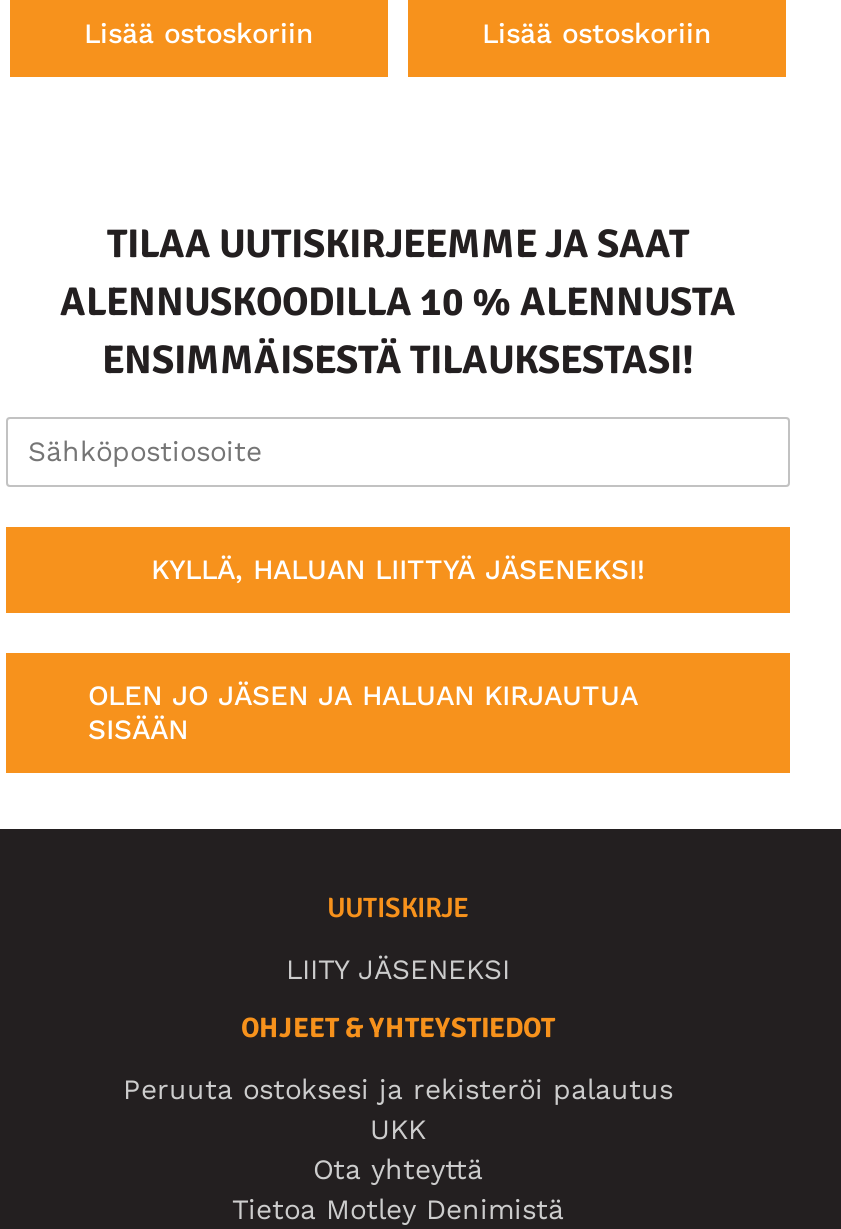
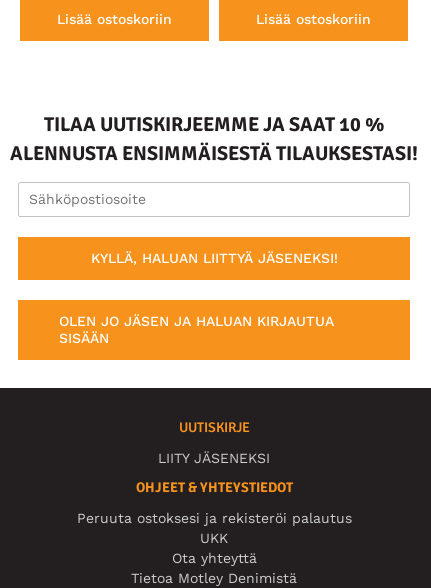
[60,219,736,385] TILAA UUTISKIRJEEMME JA SAAT | ALENNUSKOODILLA 10 % ALENNUSTA | ENSIMMÄISESTÄ TILAUKSESTASI! -> [10,112,418,166] TILAA UUTISKIRJEEMME JA SAAT 10 % | ALENNUSTA ENSIMMÄISESTÄ TILAUKSESTASI!

